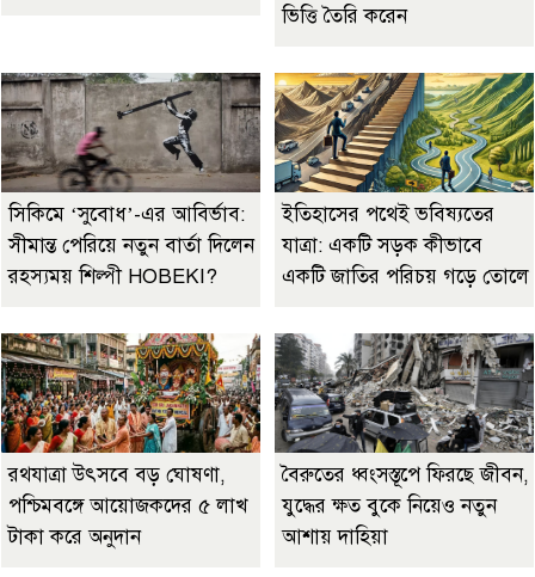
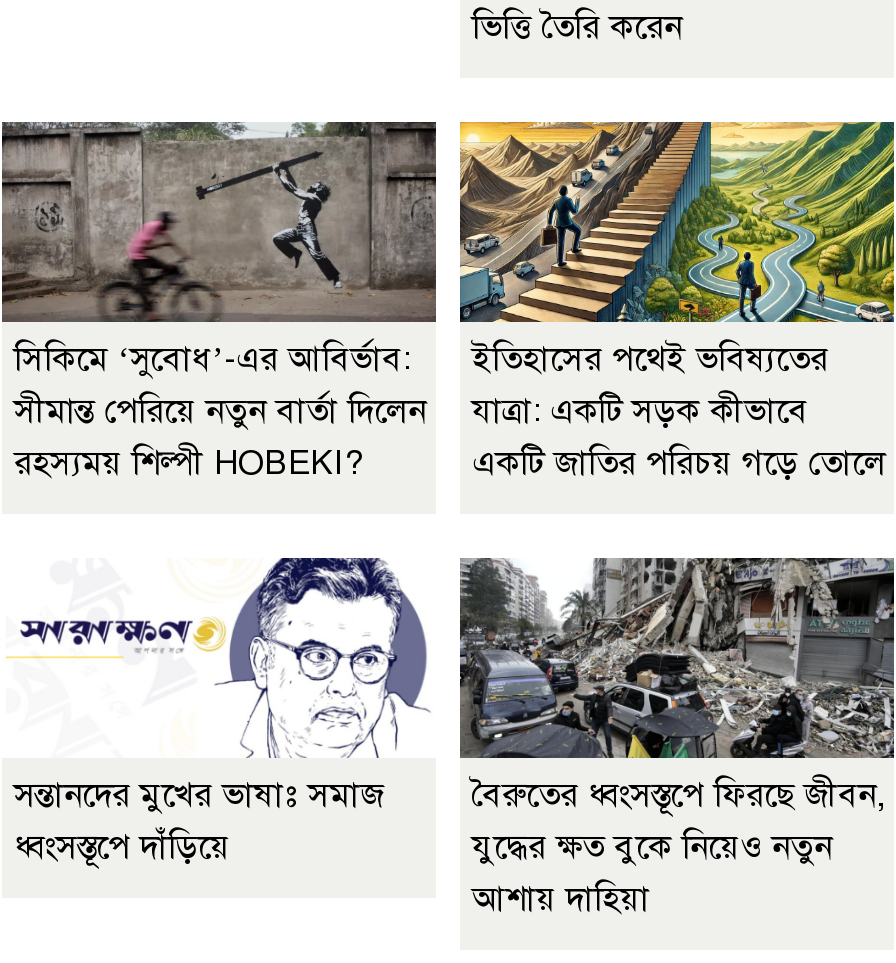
[4,332,262,550] [image] | রথযাত্রা উৎসবে বড় ঘোষণা, | পশ্চিমবঙ্গে আয়োজকদের ৫ লাখ | টাকা করে অনুদান -> [6,556,436,868] [image] | সন্তানদের মুখের ভাষাঃ সমাজ | ধ্বংসস্তূপে দাঁড়িয়ে

